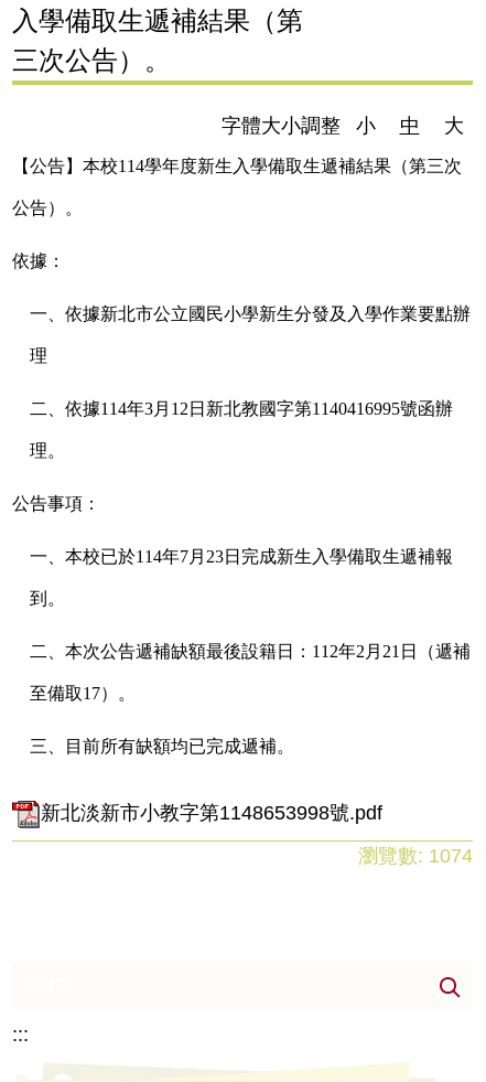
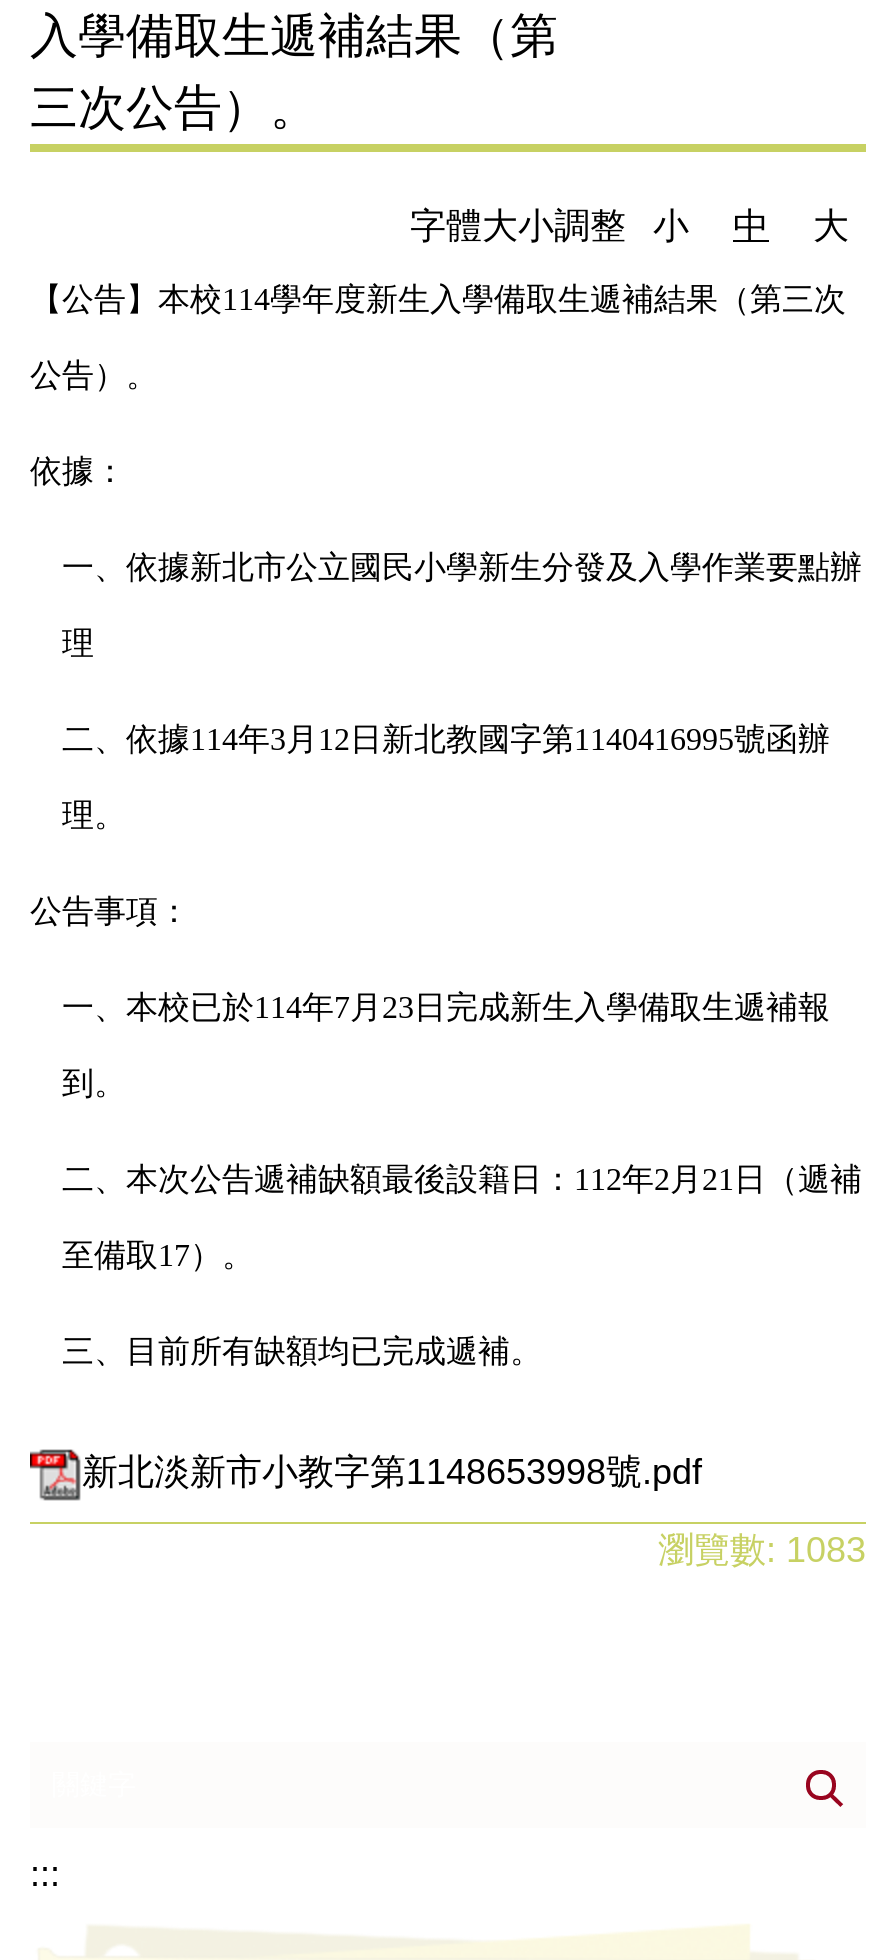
[358,845,473,867] 瀏覽數: 1074 -> [658,1530,866,1570] 瀏覽數: 1083

